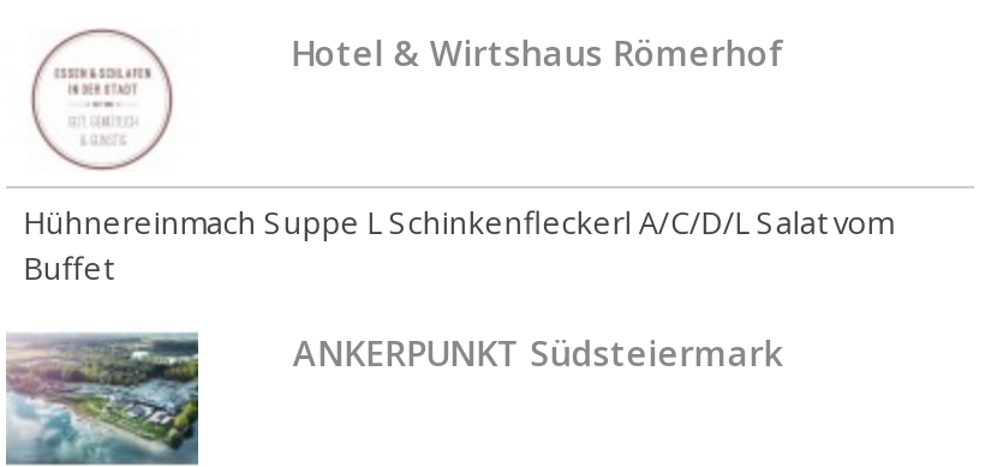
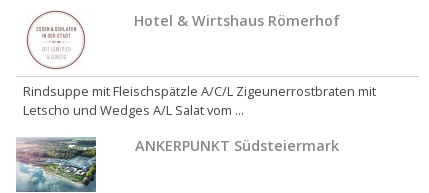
[24,200,893,289] Hühnereinmach Suppe L Schinkenfleckerl A/C/D/L Salat vom | Buffet -> [23,82,376,119] Rindsuppe mit Fleischspätzle A/C/L Zigeunerrostbraten mit | Letscho und Wedges A/L Salat vom ...

